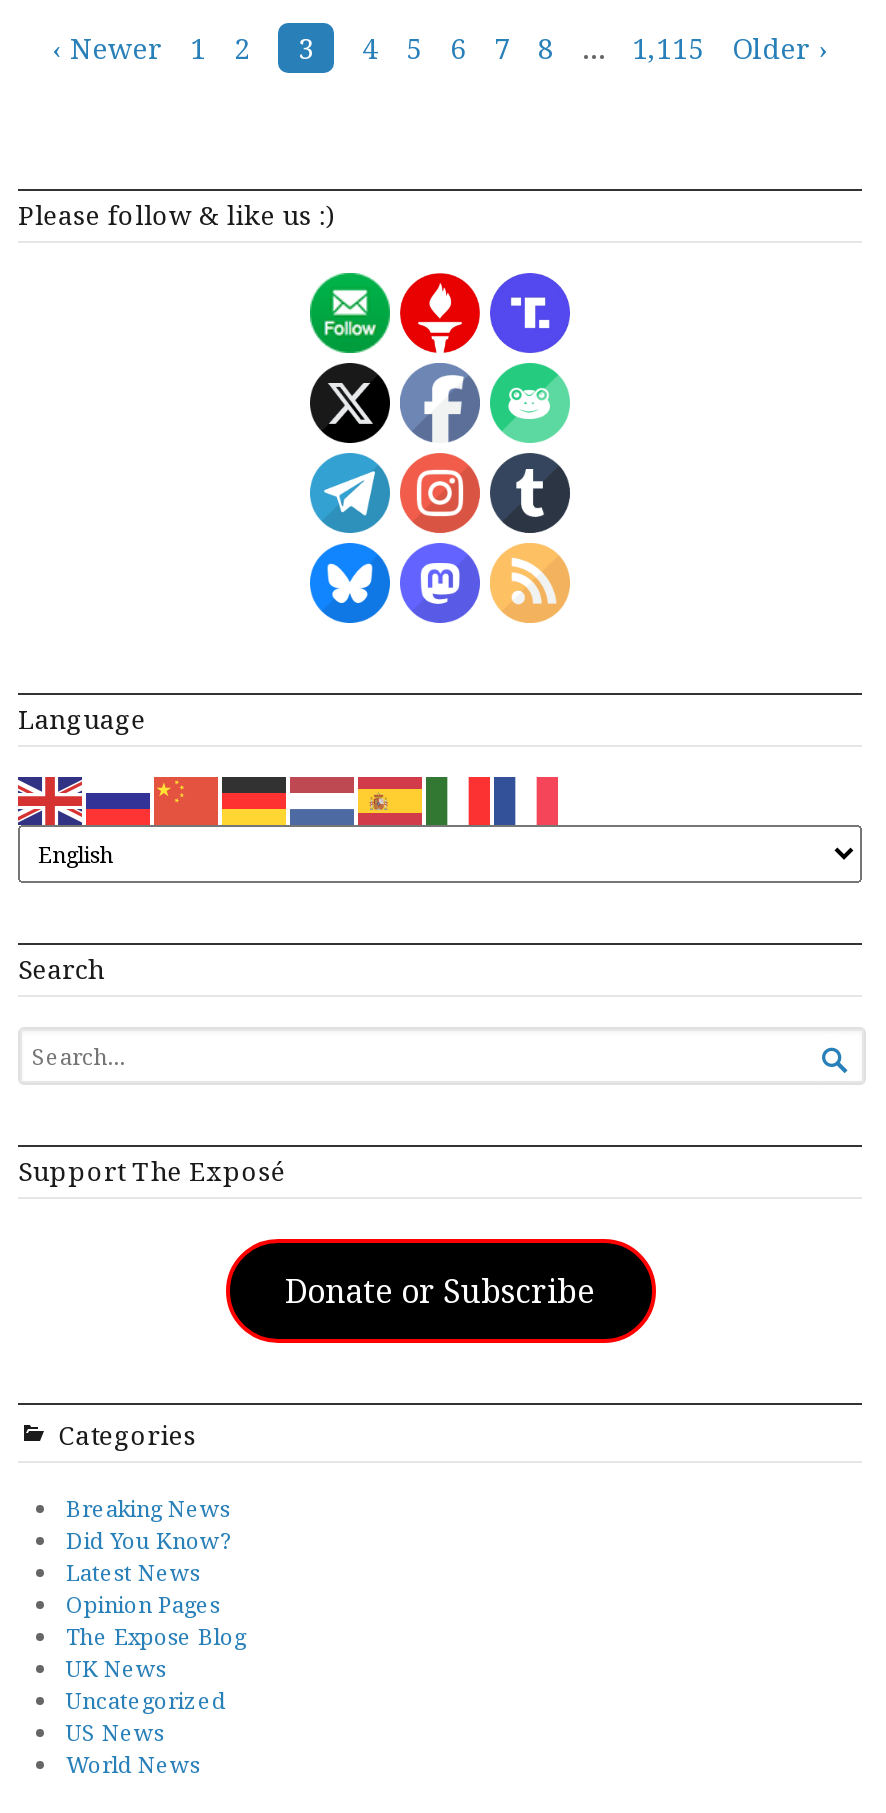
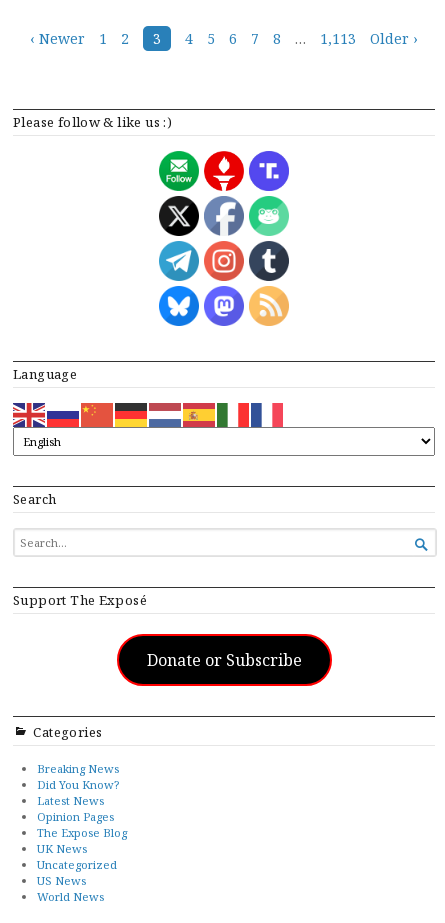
[632,29,704,67] 1,115 -> [320,29,356,48] 1,113

